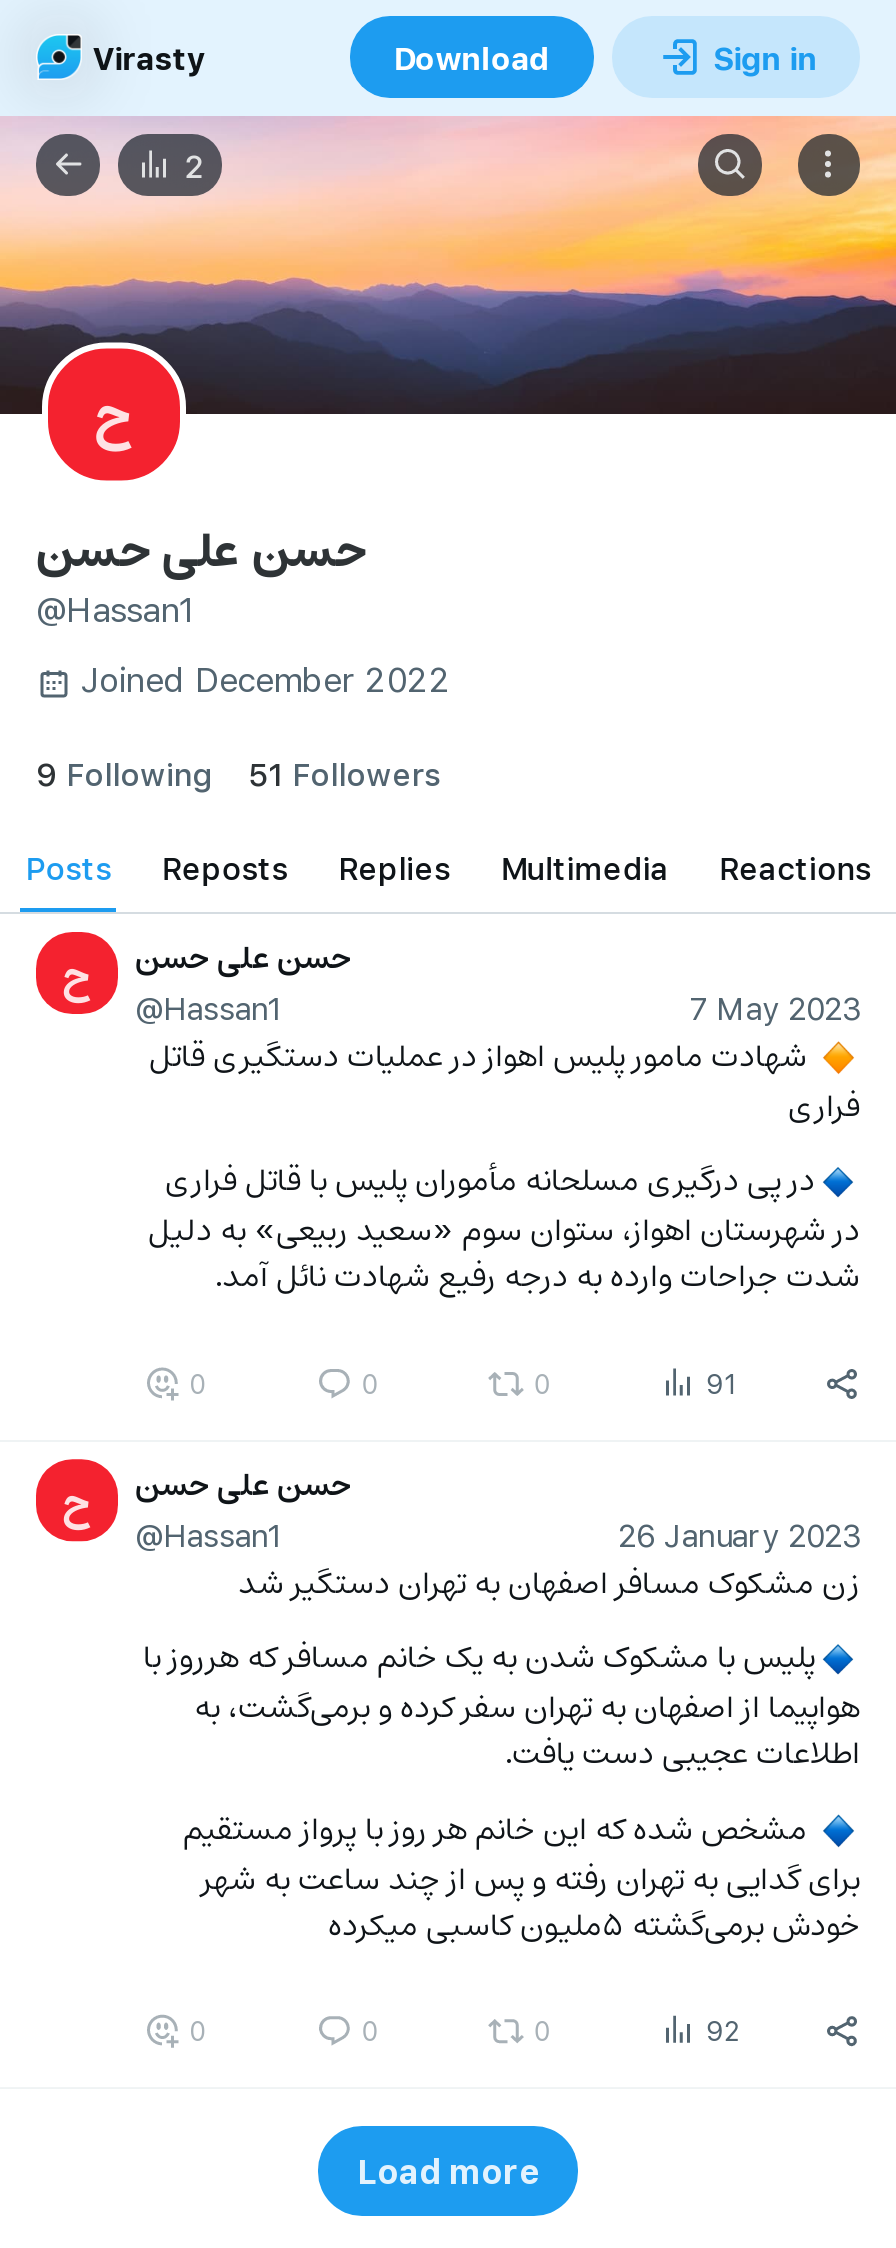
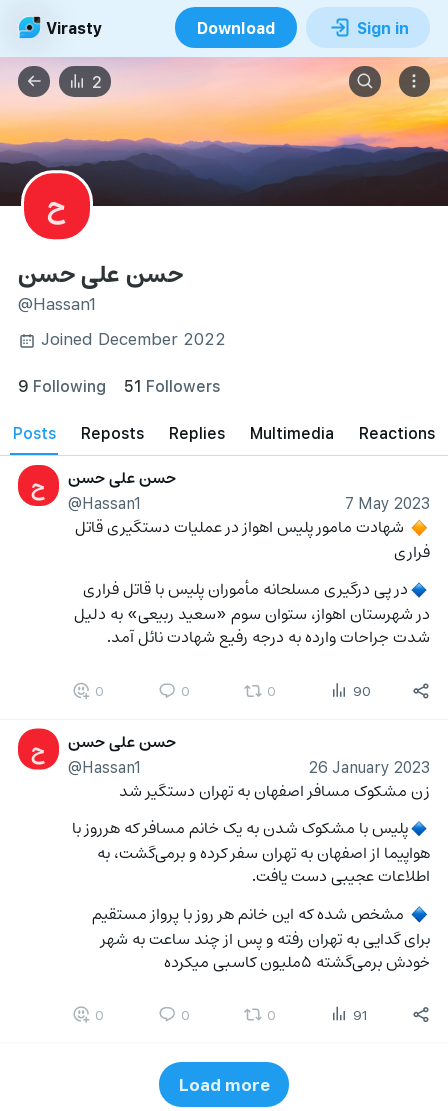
[706,1364,736,1402] 91 -> [353,681,371,700] 90
[706,2012,740,2050] 92 -> [353,1005,368,1024] 91

